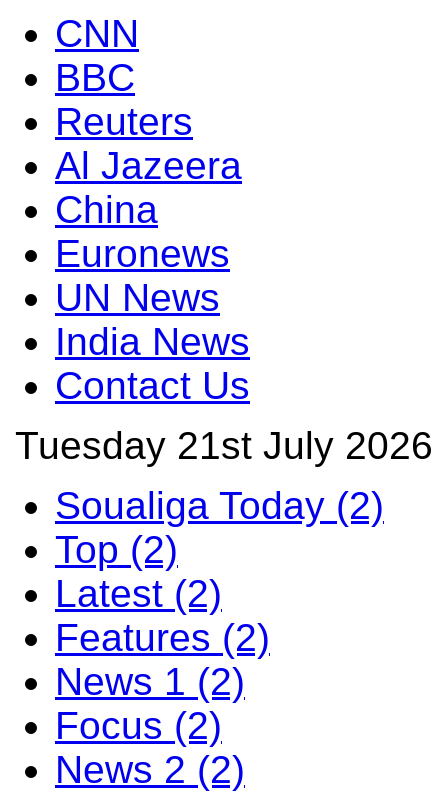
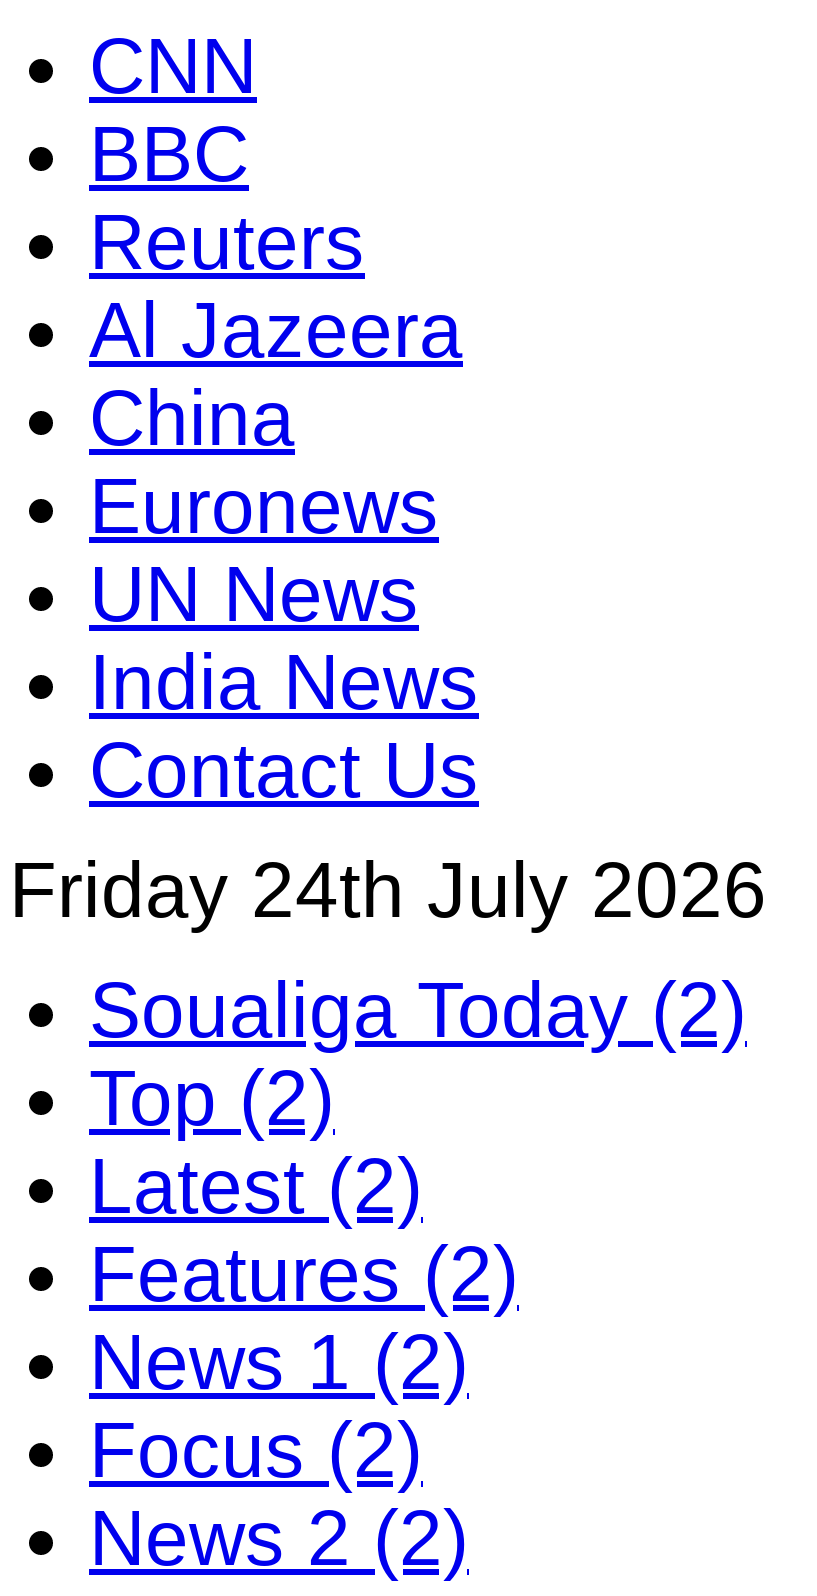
[15,424,433,467] Tuesday 21st July 2026 -> [9,847,767,933] Friday 24th July 2026

